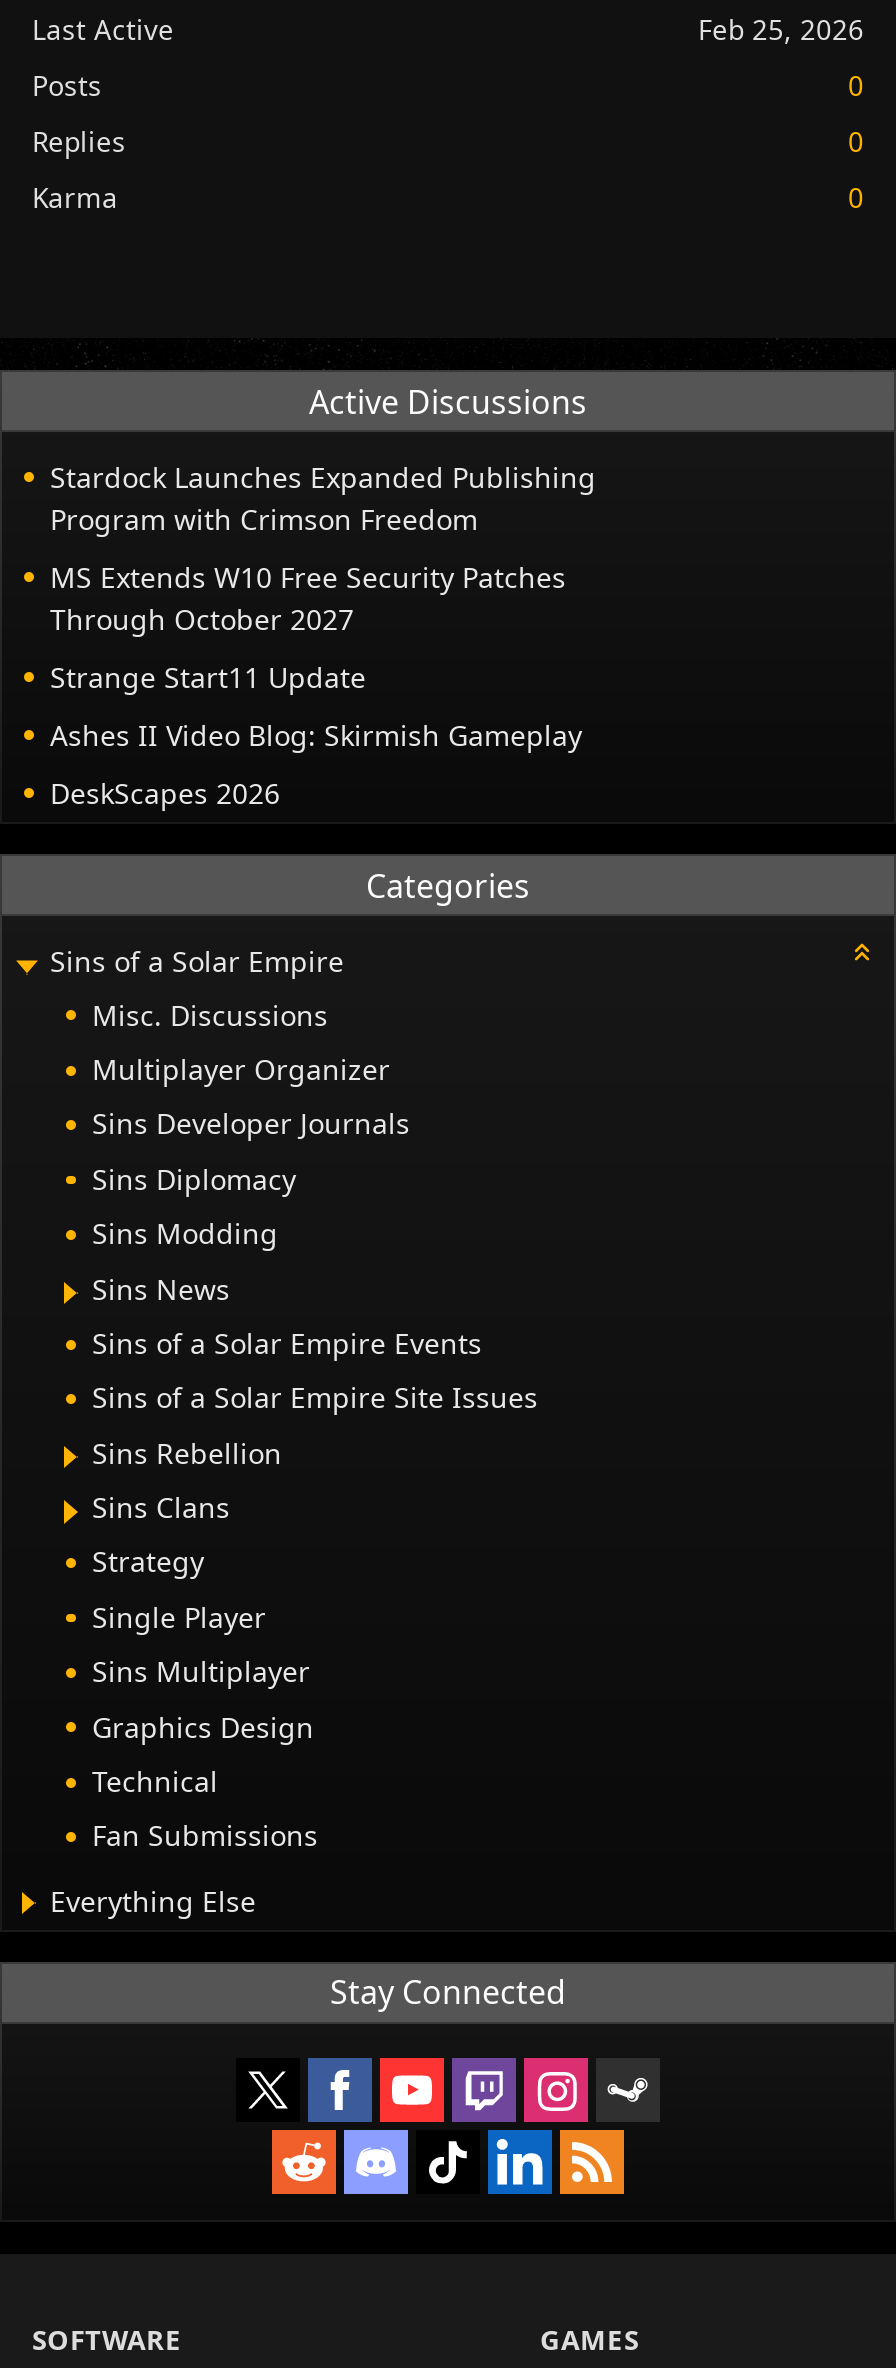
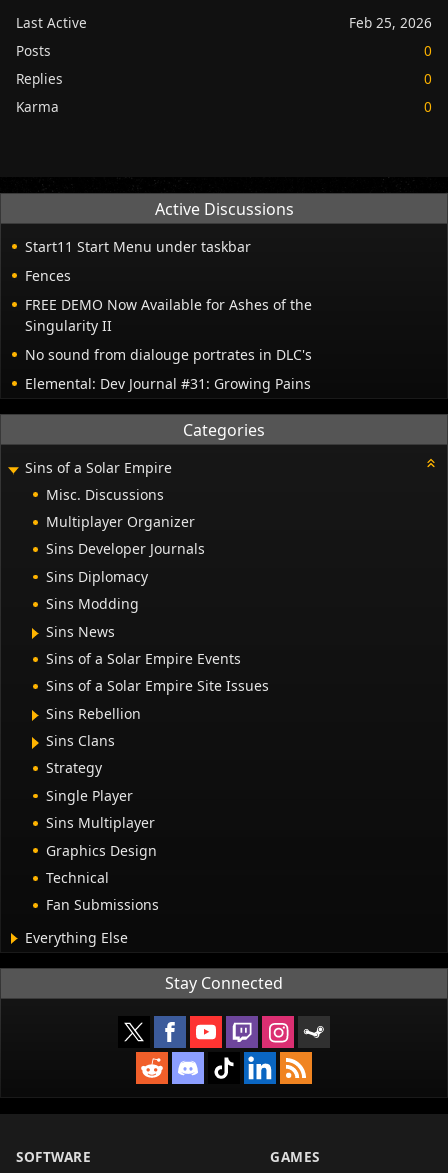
[50,458,596,538] Stardock Launches Expanded Publishing | Program with Crimson Freedom -> [25,237,251,256] Start11 Start Menu under taskbar
[50,558,566,638] MS Extends W10 Free Security Patches | Through October 2027 -> [25,266,71,285] Fences
[50,658,366,696] Strange Start11 Update -> [25,295,312,335] FREE DEMO Now Available for Ashes of the | Singularity II
[50,716,582,754] Ashes II Video Blog: Skirmish Gameplay -> [25,345,312,364] No sound from dialouge portrates in DLC's
[50,774,280,812] DeskScapes 2026 -> [25,374,311,393] Elemental: Dev Journal #31: Growing Pains

